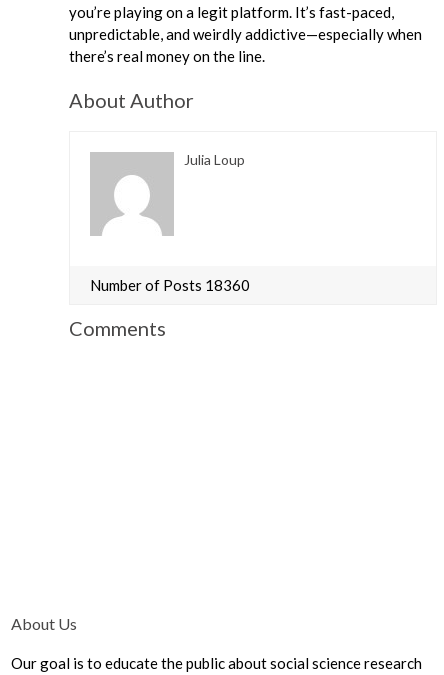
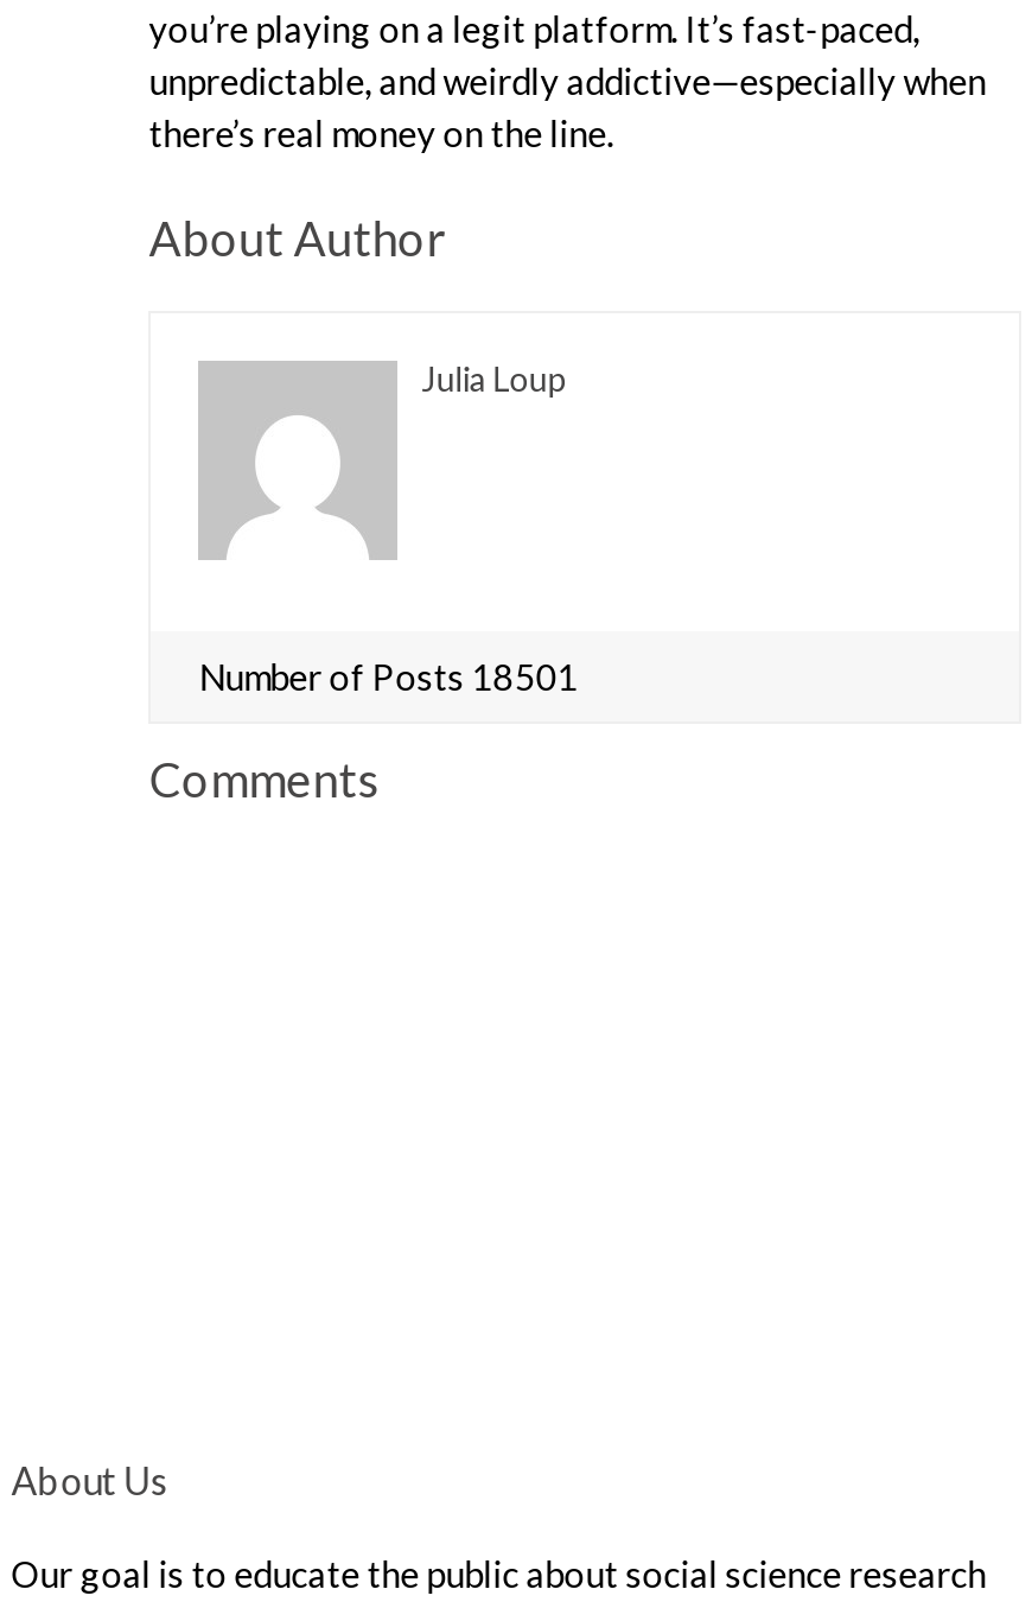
[90,276,250,294] Number of Posts 18360 -> [199,655,578,698] Number of Posts 18501

